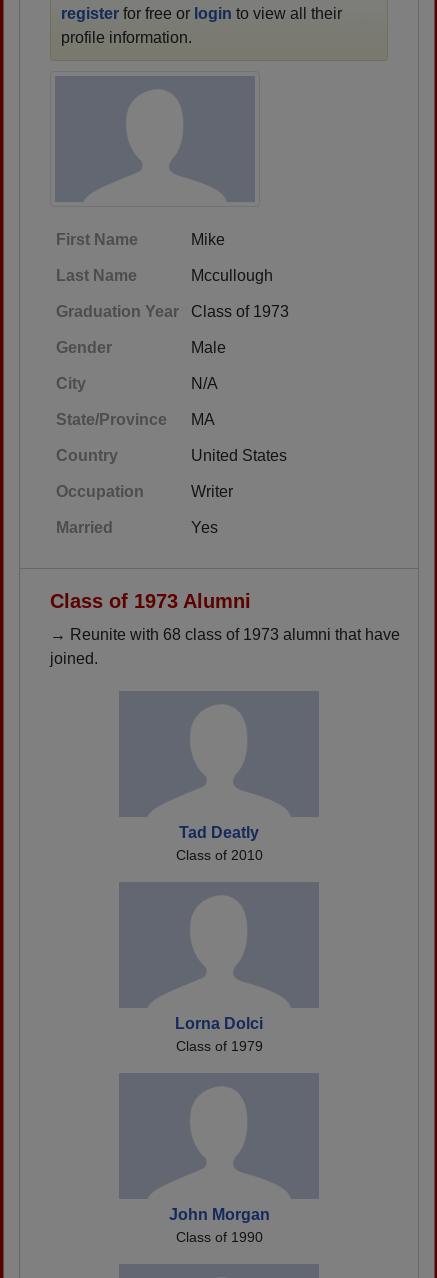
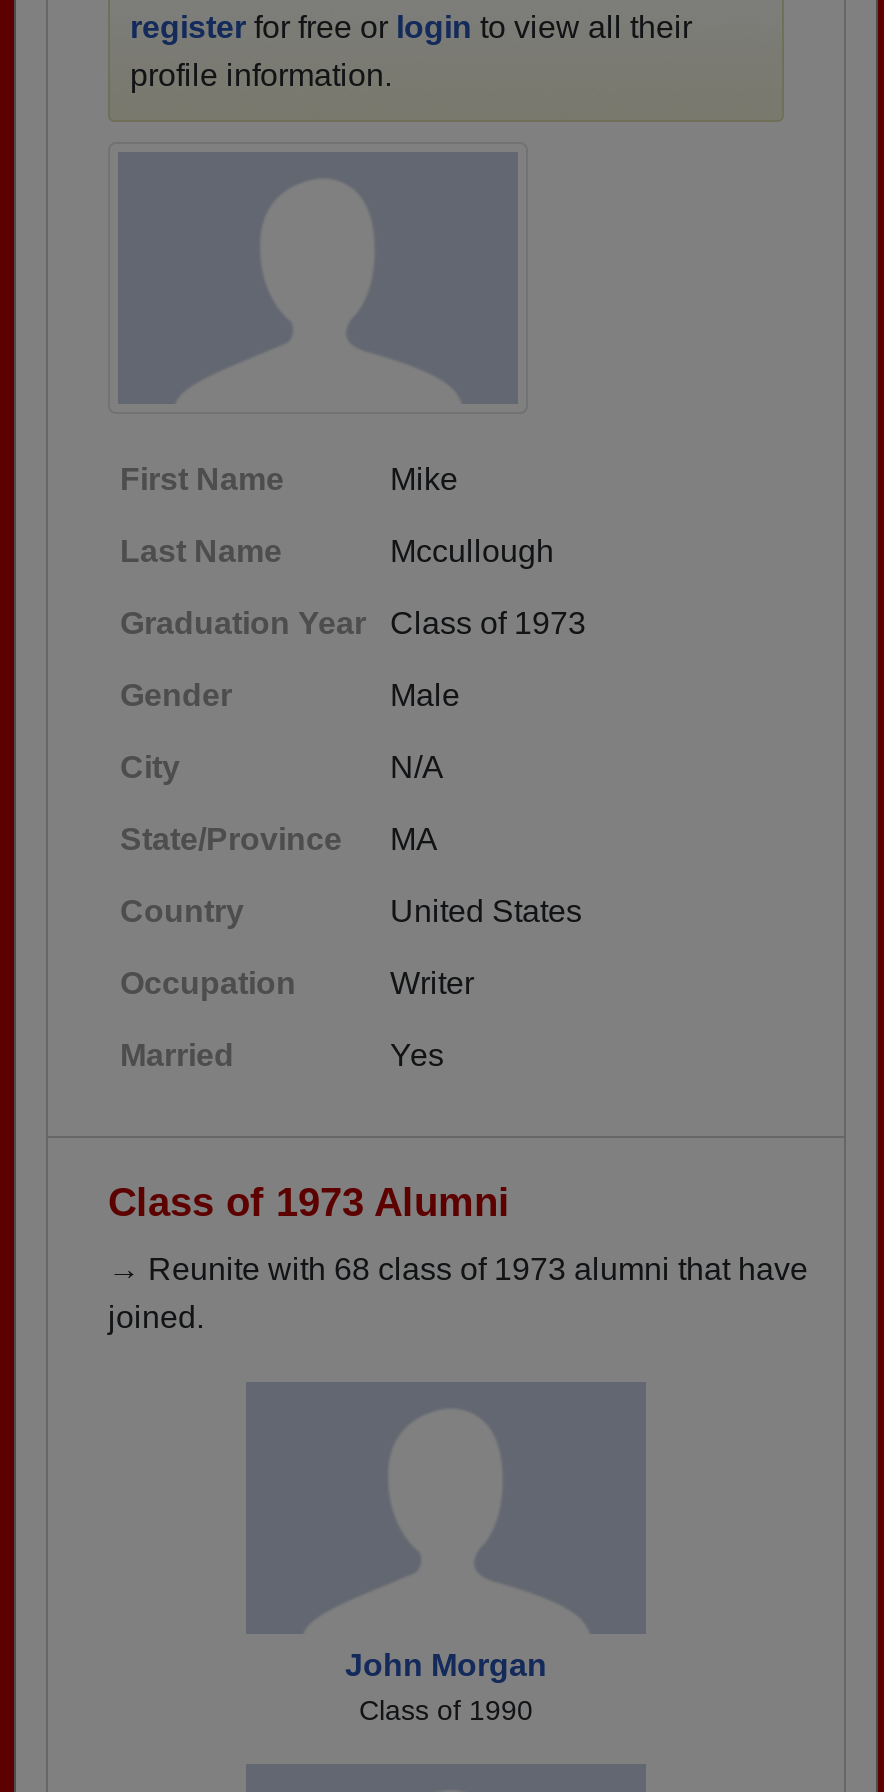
[175,824,262,863] Tad Deatly | Class of 2010 -> none
[175,1015,263,1054] Lorna Dolci | Class of 1979 -> none

